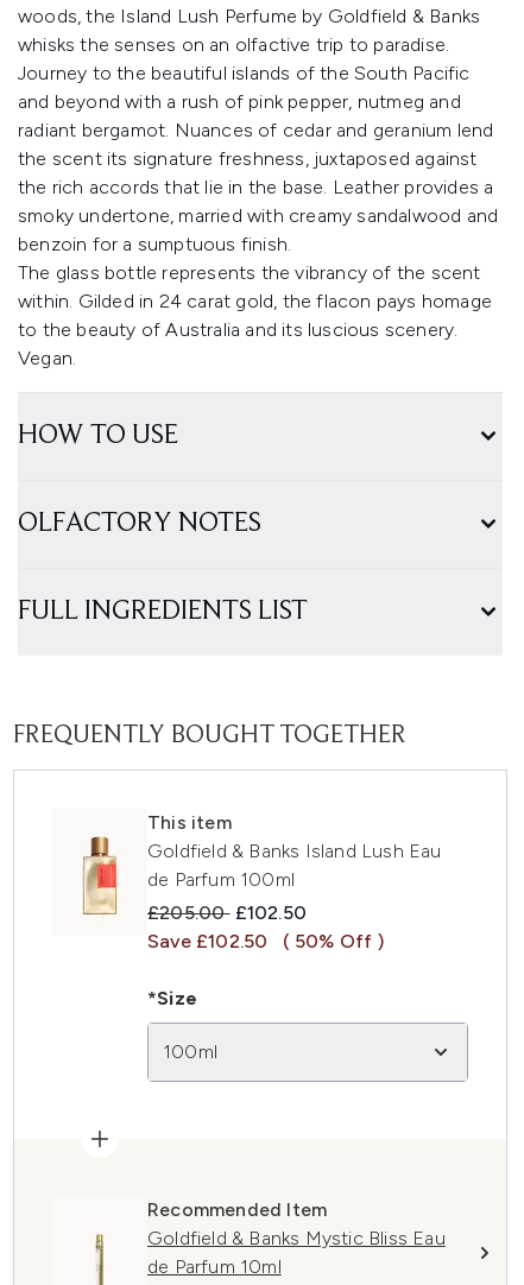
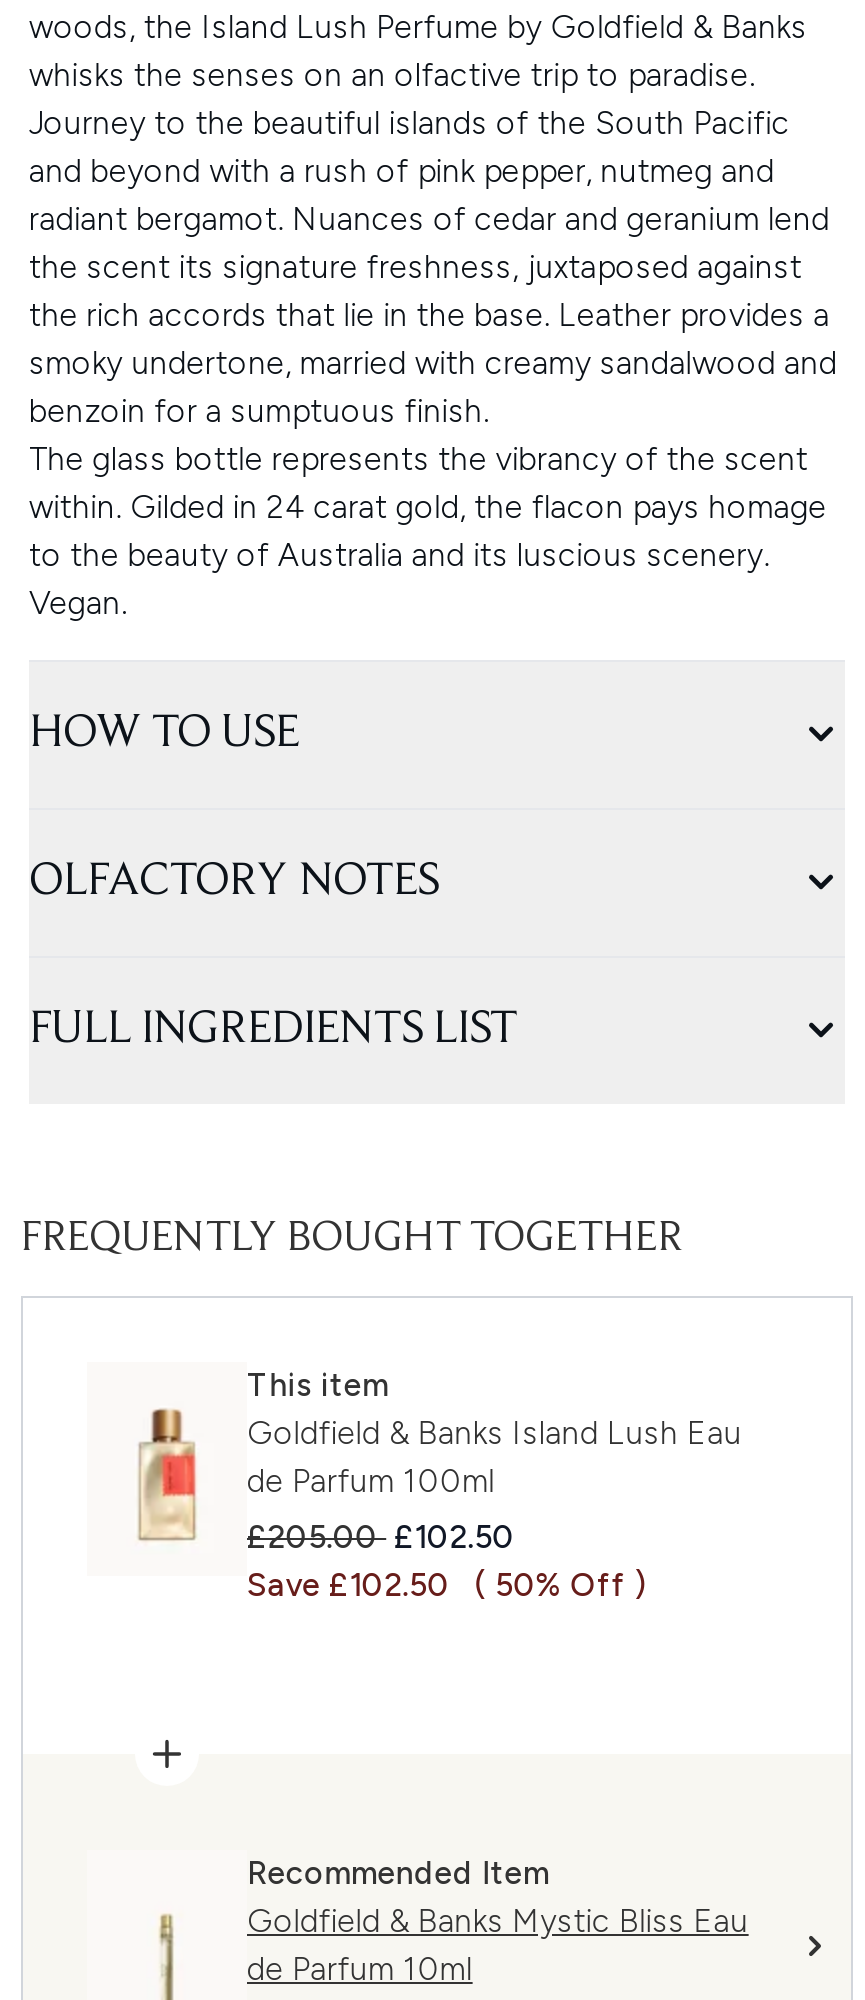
[147,987,217,1063] *Size | 100ml -> none

